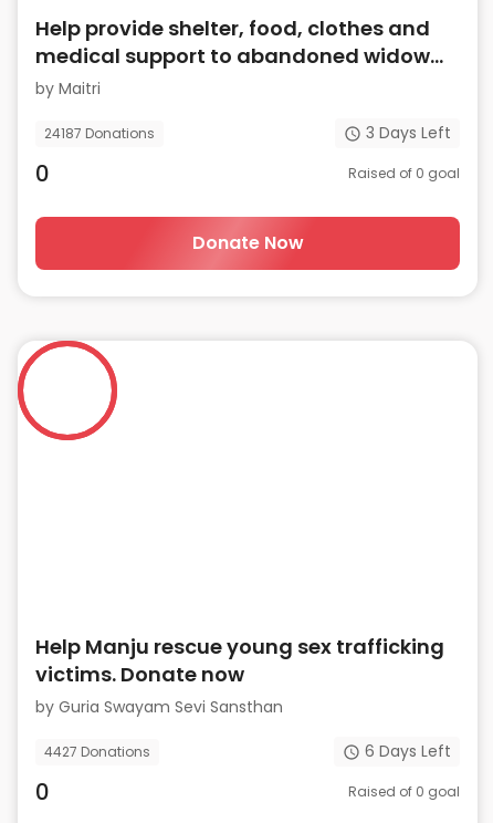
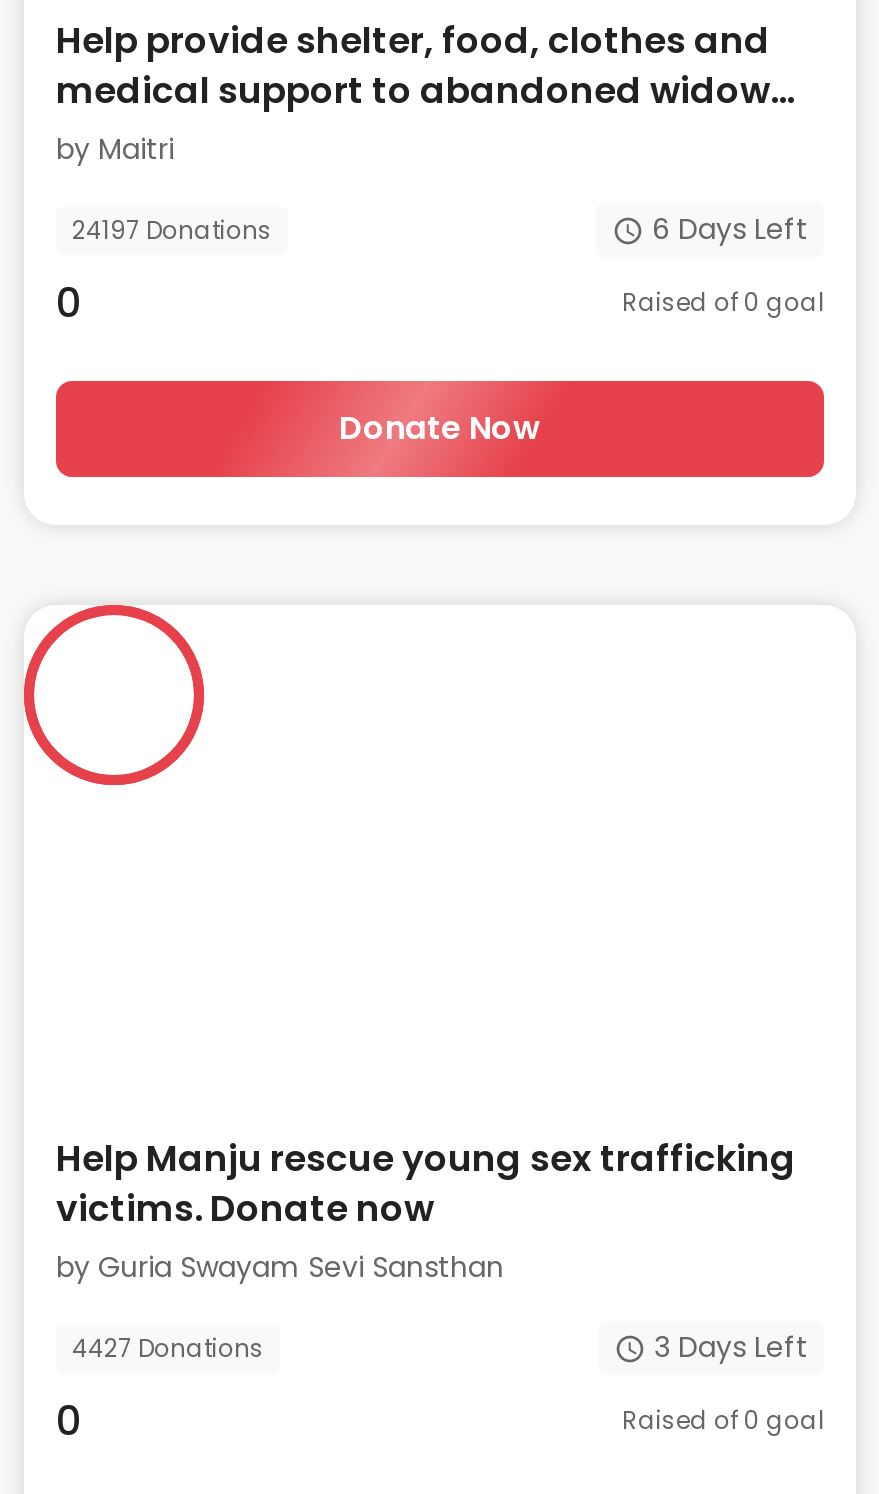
[44,123,155,142] 24187 Donations -> [72,212,272,246] 24197 Donations
[366,122,451,144] 3 Days Left -> [652,209,808,249] 6 Days Left
[365,740,451,762] 6 Days Left -> [654,1327,808,1367] 3 Days Left

